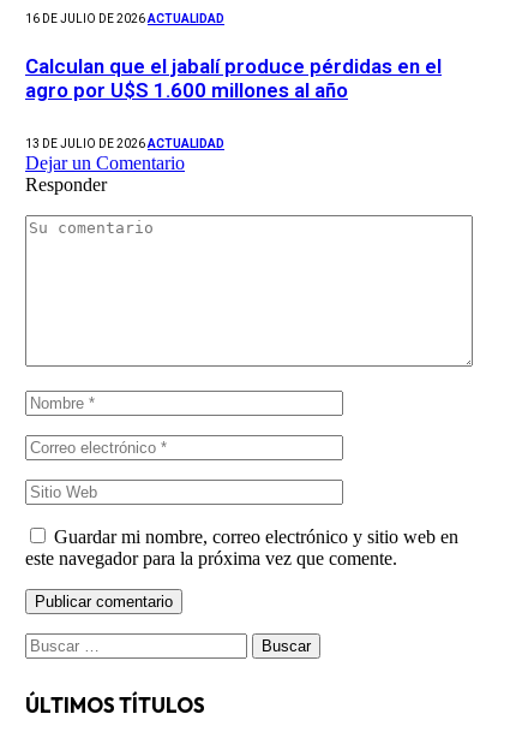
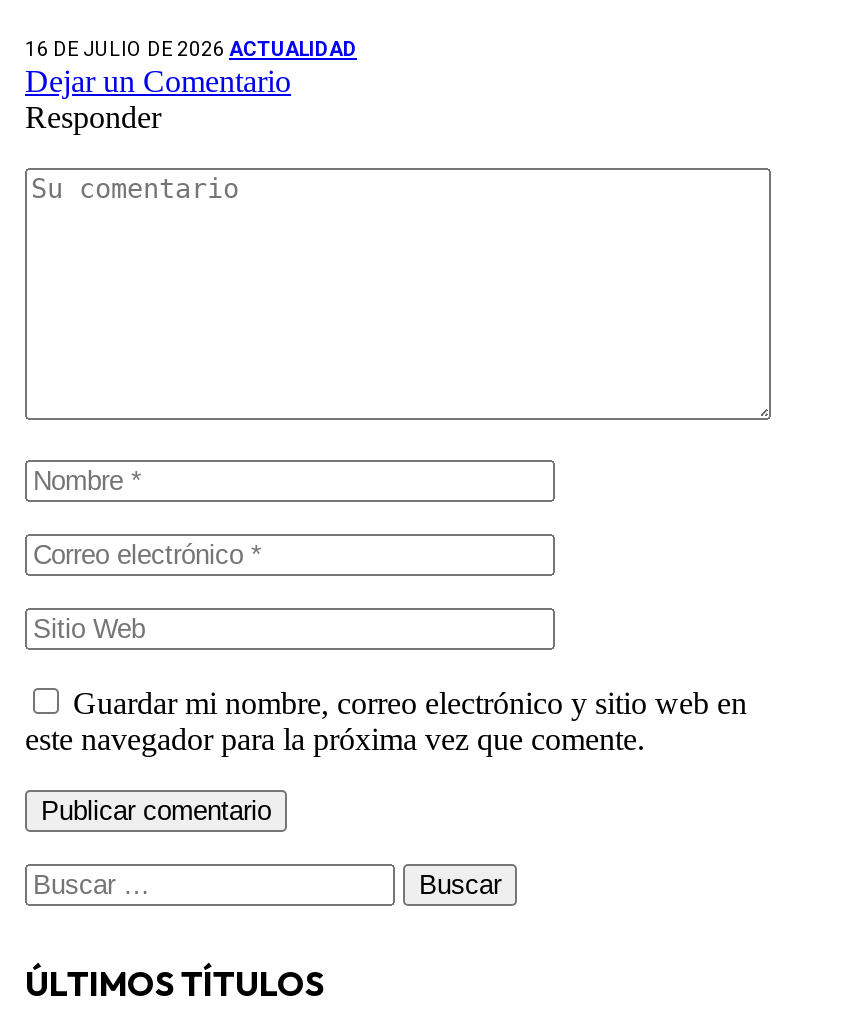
[25,54,442,150] Calculan que el jabalí produce pérdidas en el | agro por U$S 1.600 millones al año | 13 DE JULIO DE 2026 ACTUALIDAD -> none

